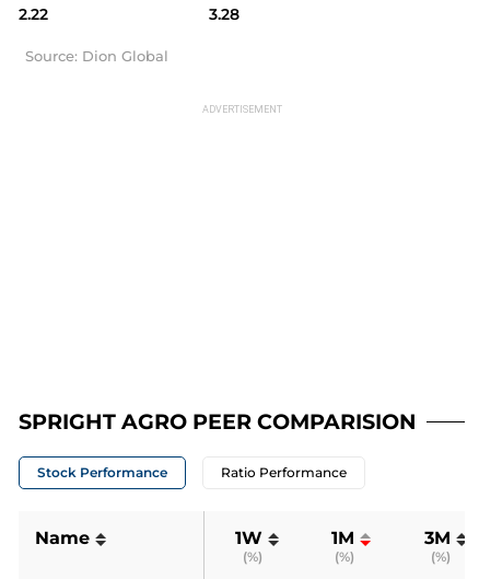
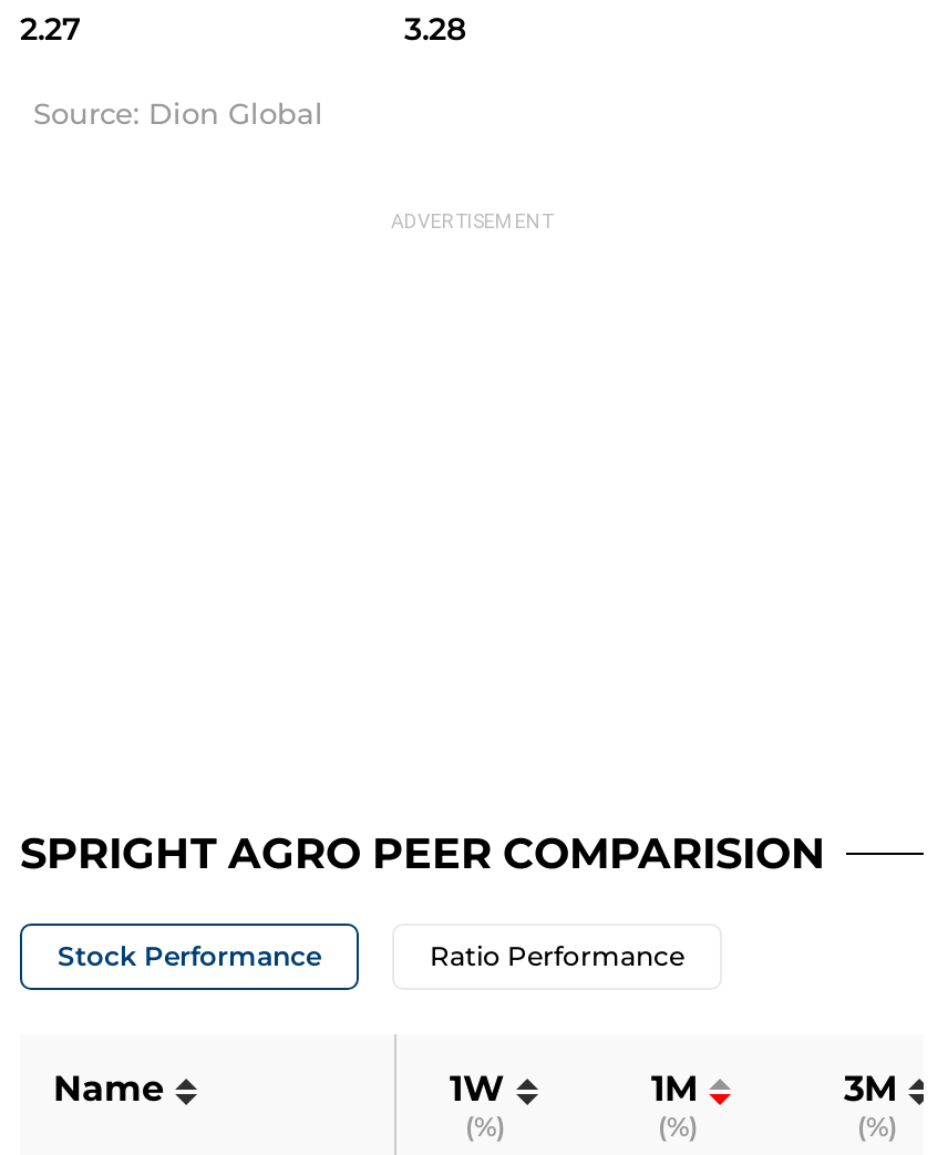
[19,4,48,24] 2.22 -> [20,8,82,48] 2.27

